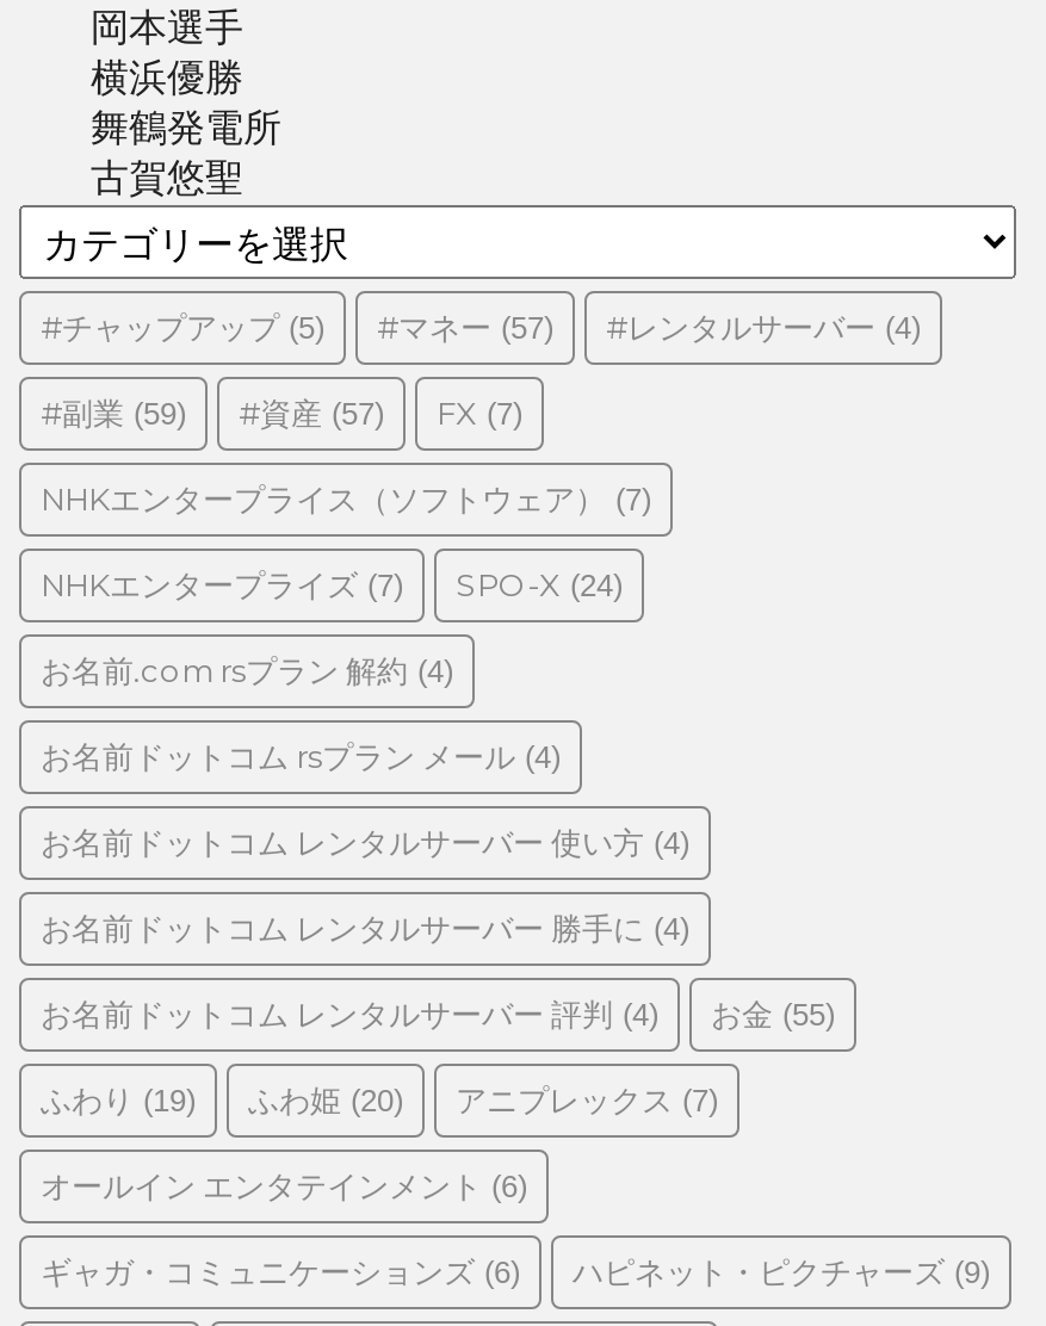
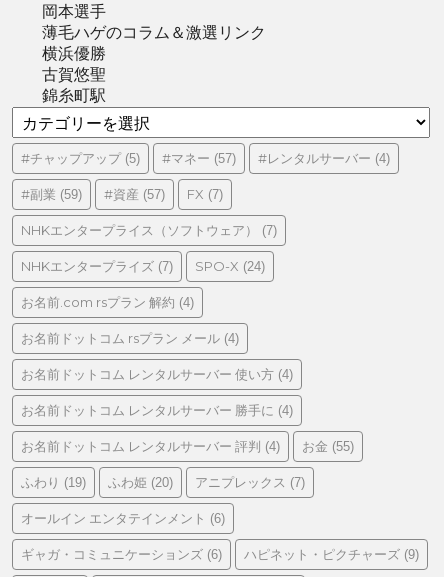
none -> [42,24,266,41] 薄毛ハゲのコラム＆激選リンク
[91,107,281,148] 舞鶴発電所 -> none
none -> [42,87,106,104] 錦糸町駅

